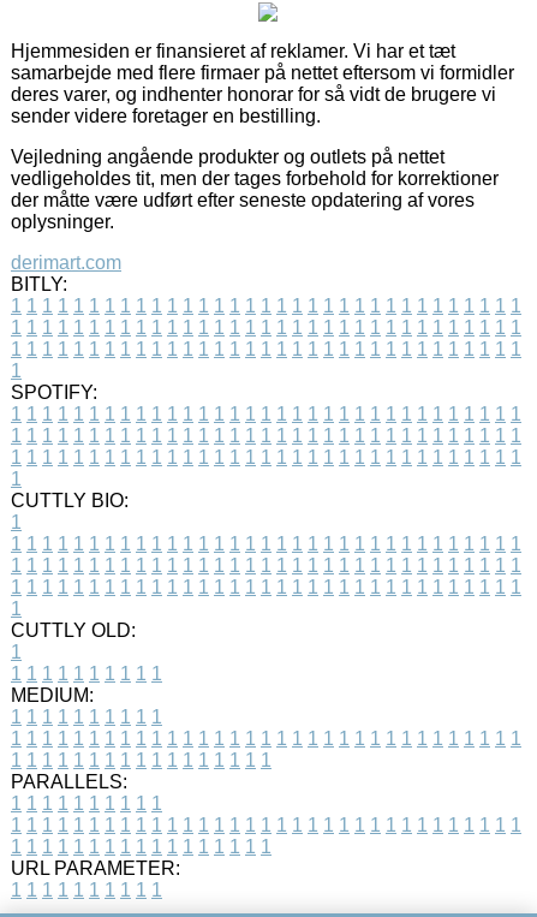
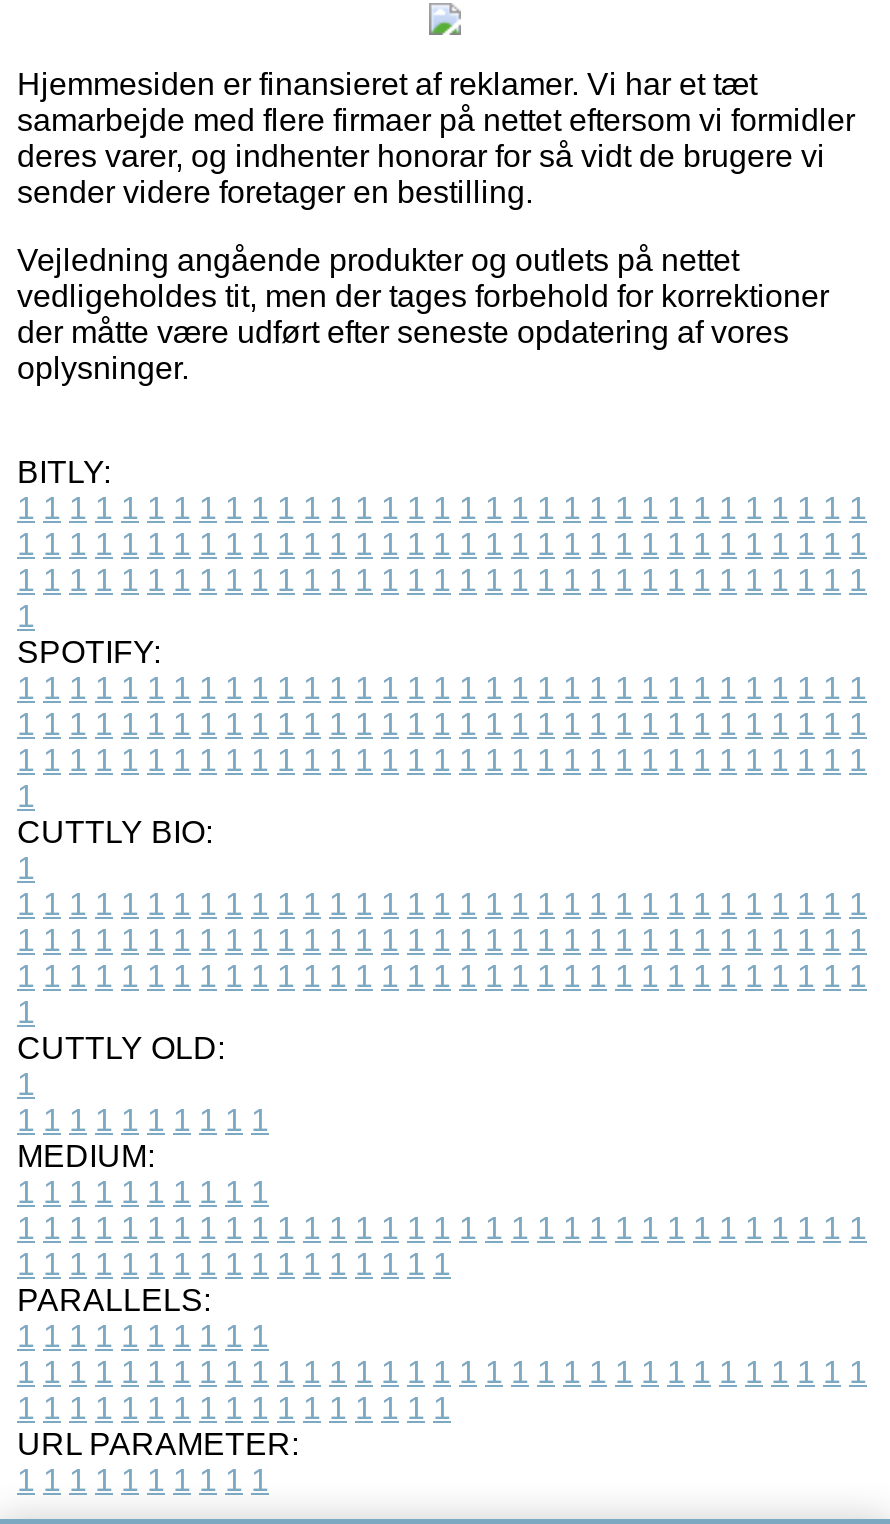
[11,252,121,273] derimart.com -> none

